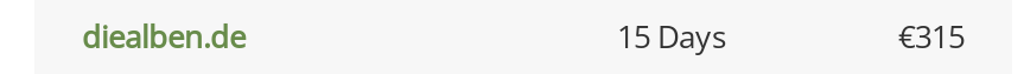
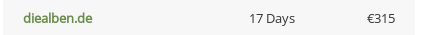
[617,15,726,58] 15 Days -> [248,9,294,27] 17 Days

